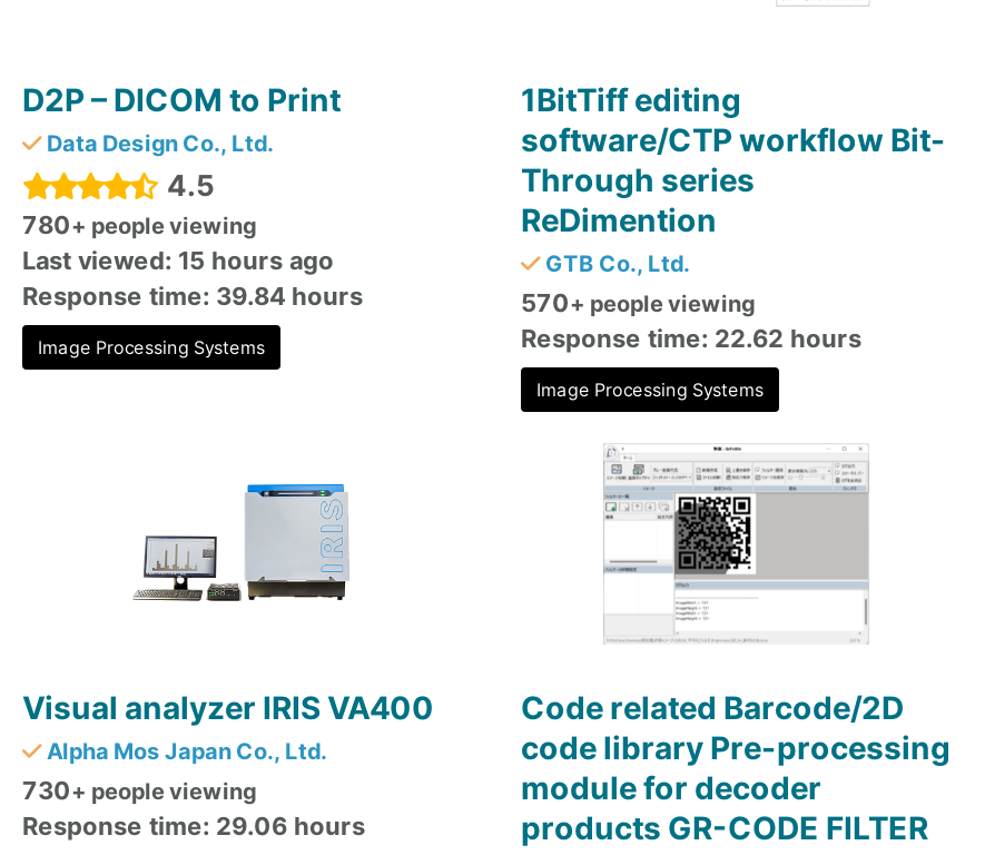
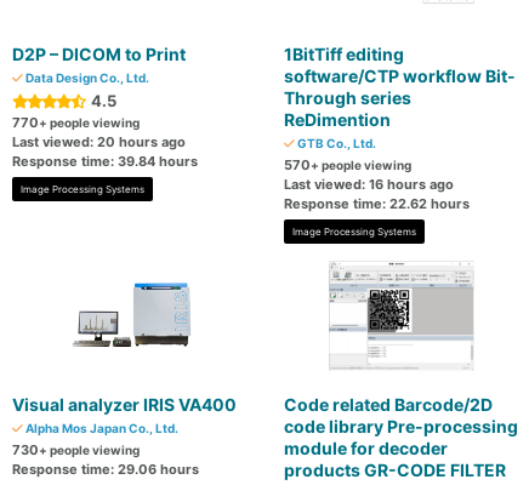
[22,210,256,241] 780+ people viewing -> [12,114,140,131] 770+ people viewing
[22,246,334,277] Last viewed: 15 hours ago -> [12,134,186,151] Last viewed: 20 hours ago
none -> [284,176,454,193] Last viewed: 16 hours ago

